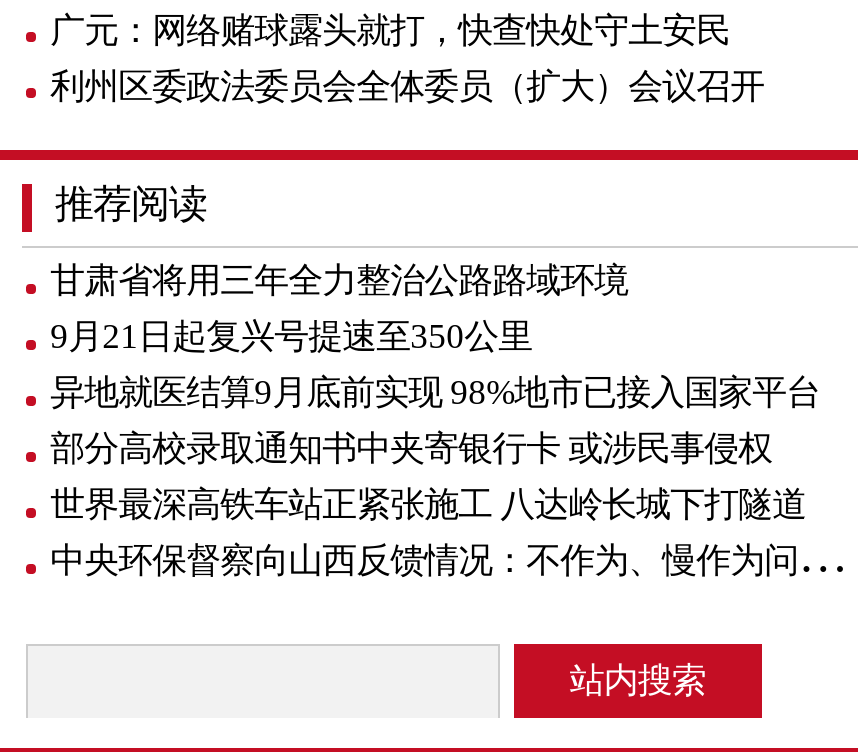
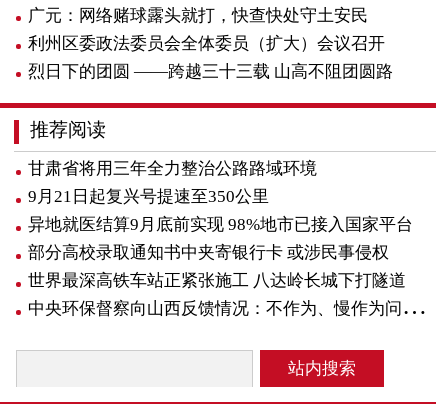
none -> [28,61,393,81] 烈日下的团圆 ——跨越三十三载 山高不阻团圆路

